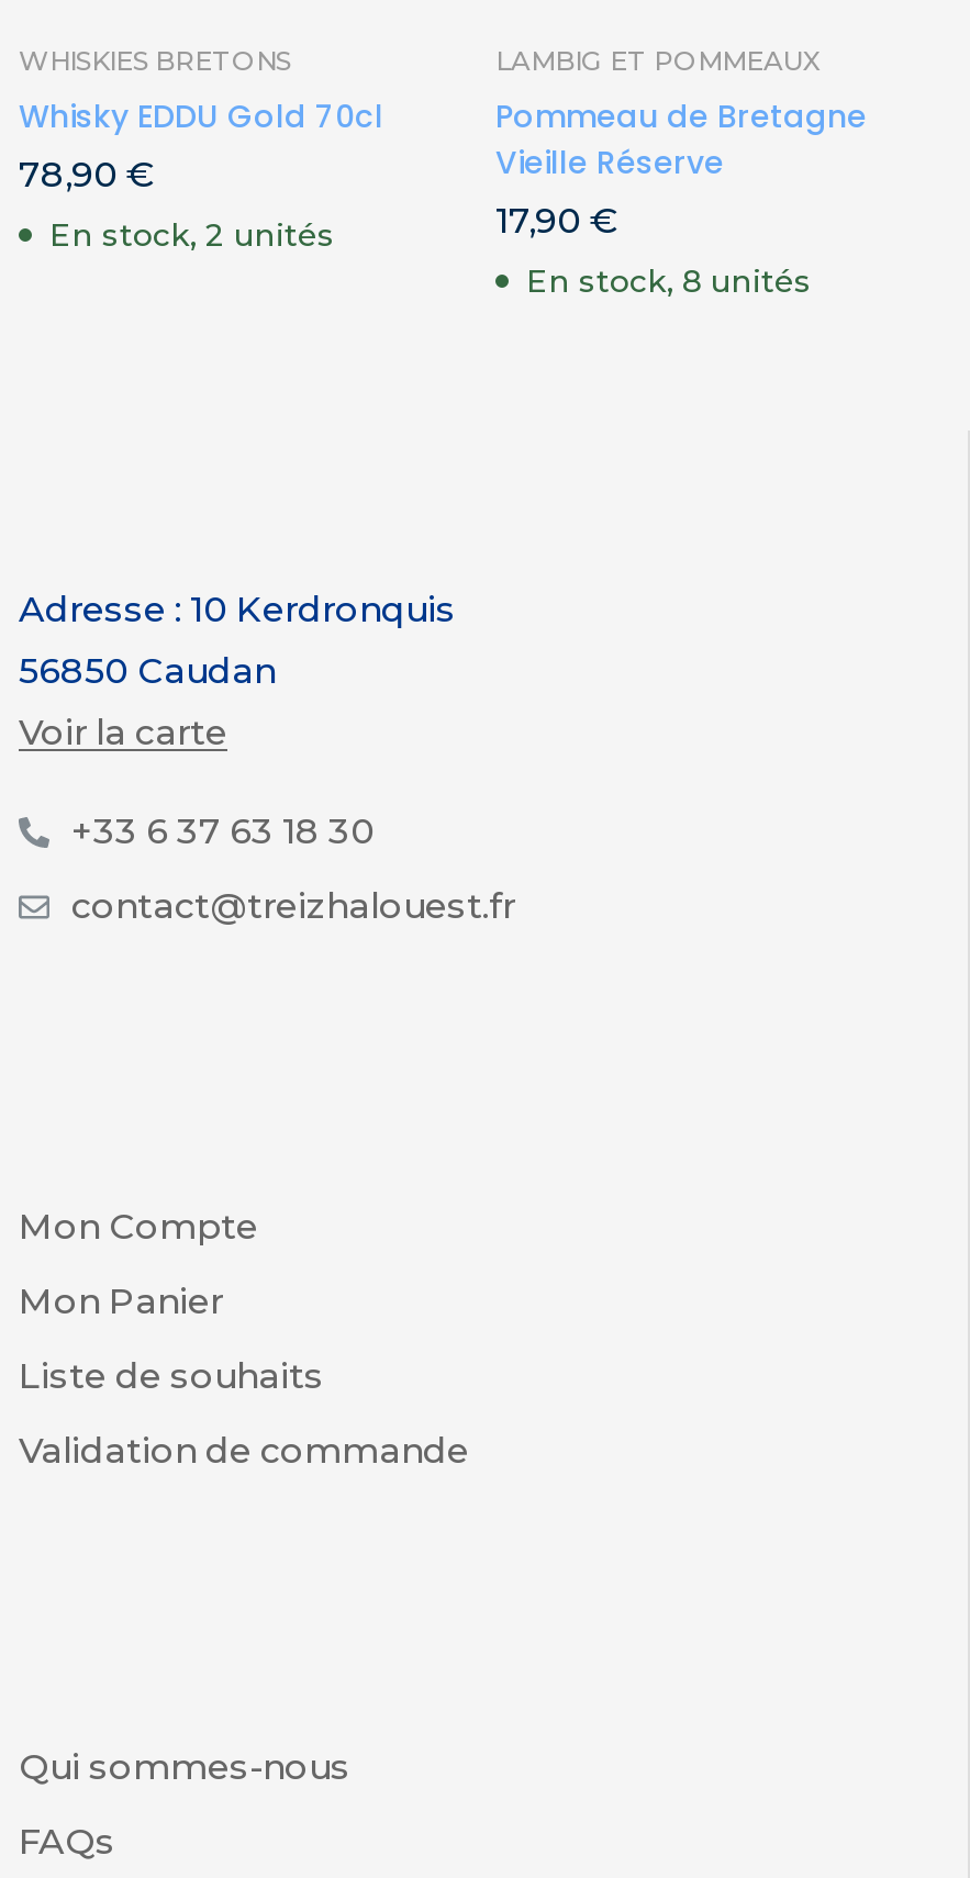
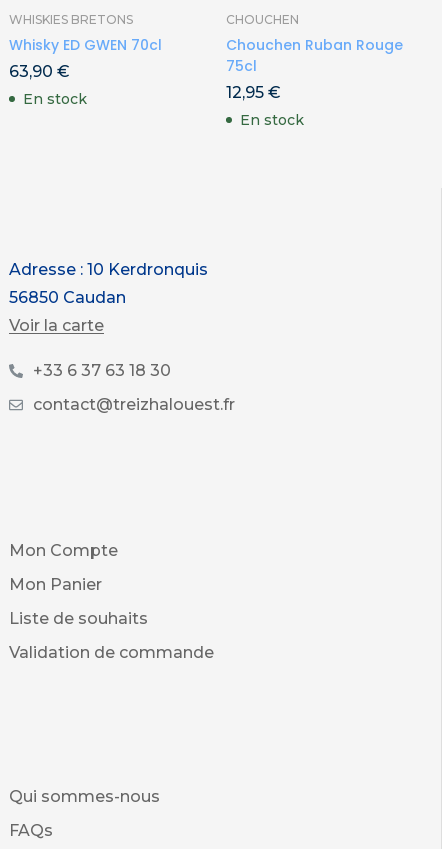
[495,43,867,241] LAMBIG ET POMMEAUX | Pommeau de Bretagne | Vieille Réserve | 17,90 € -> [226,12,403,102] CHOUCHEN | Chouchen Ruban Rouge | 75cl | 12,95 €
[19,94,383,195] Whisky EDDU Gold 70cl | 78,90 € -> [9,35,162,81] Whisky ED GWEN 70cl | 63,90 €
[49,215,335,254] En stock, 2 unités -> [23,90,87,108] En stock
[526,261,812,300] En stock, 8 unités -> [240,111,304,129] En stock

